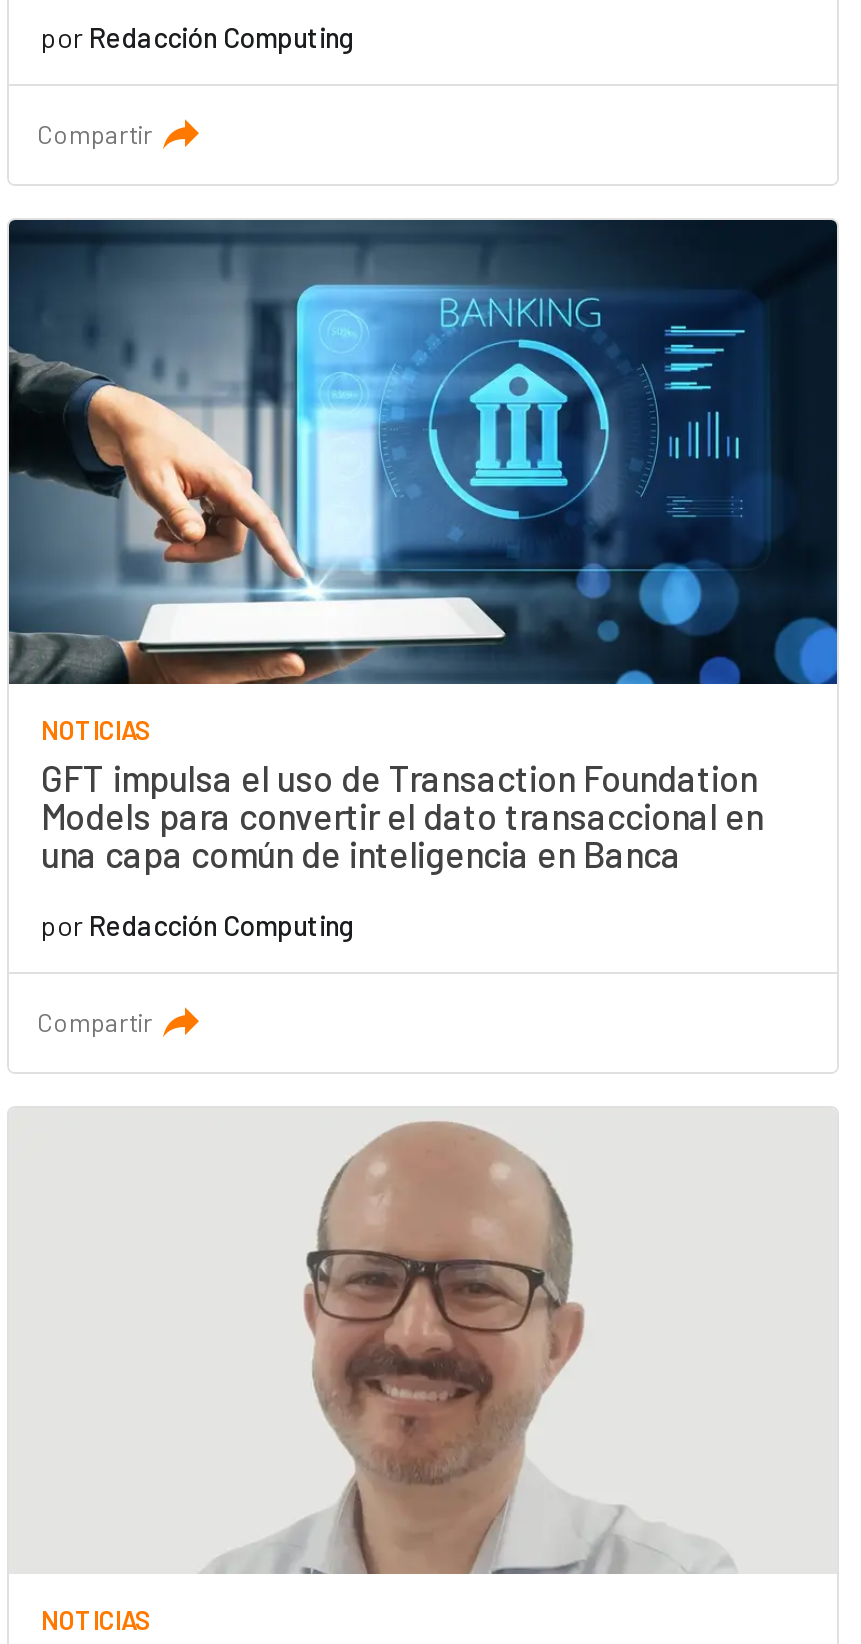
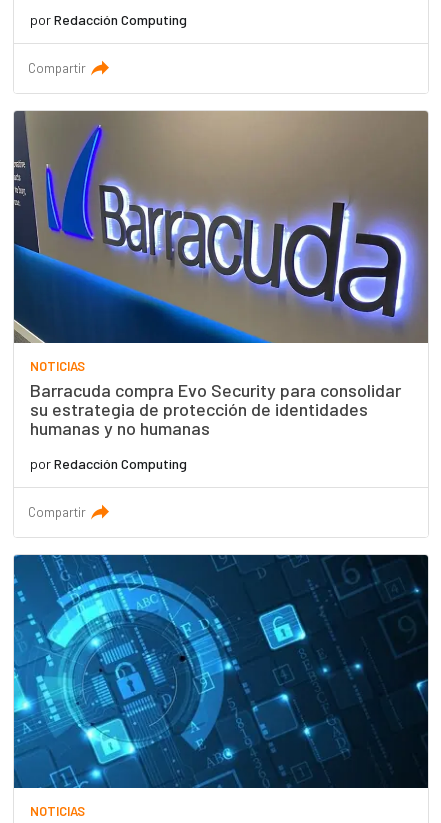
[9,218,839,877] [image] | GFT impulsa el uso de Transaction Foundation | Models para convertir el dato transaccional en | una capa común de inteligencia en Banca -> [13,110,429,439] [image] | Barracuda compra Evo Security para consolidar | su estrategia de protección de identidades | humanas y no humanas
[9,1108,837,1576] [image] -> [13,554,429,789] [image]

